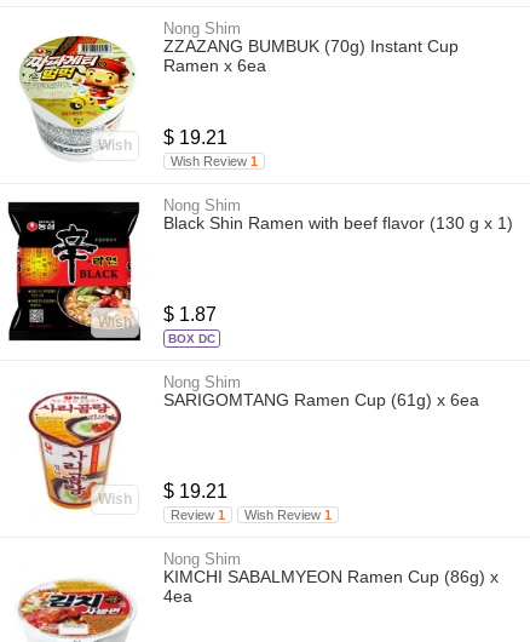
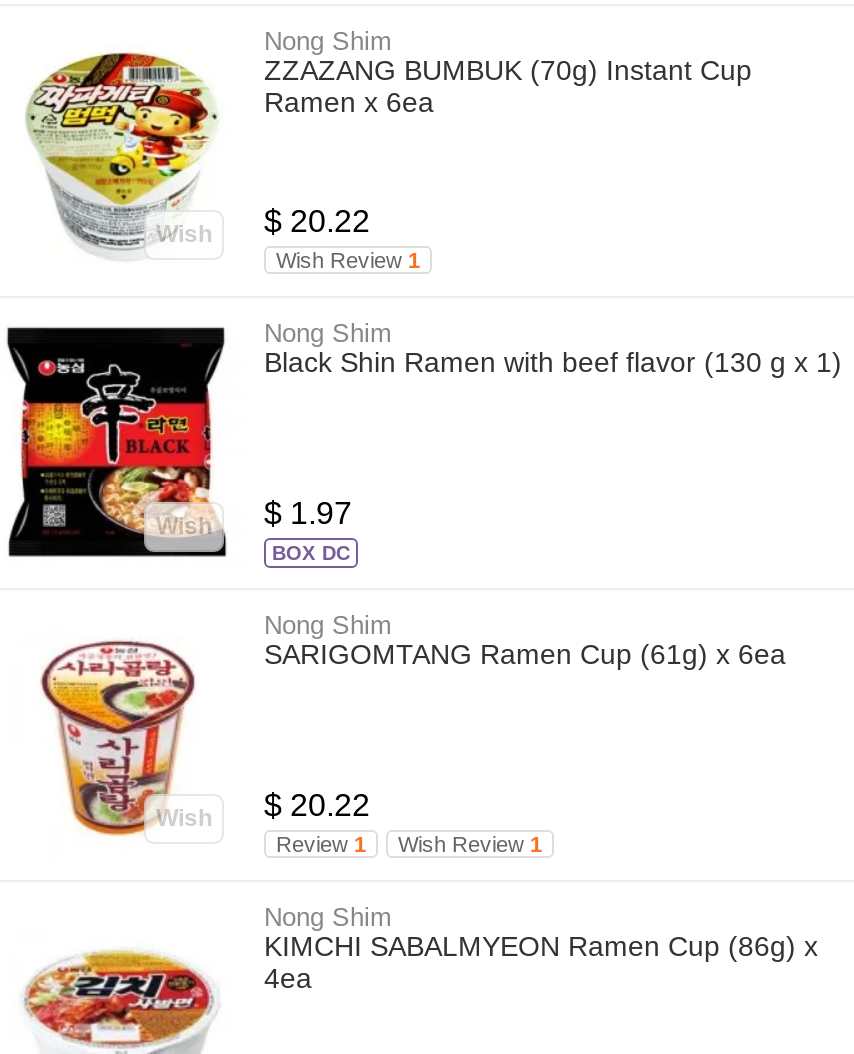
[98,127,227,154] Wish $ 19.21 -> [156,204,370,248] Wish $ 20.22
[98,304,217,331] Wish $ 1.87 -> [156,496,352,540] Wish $ 1.97
[98,481,227,508] Wish $ 19.21 -> [156,788,370,832] Wish $ 20.22

